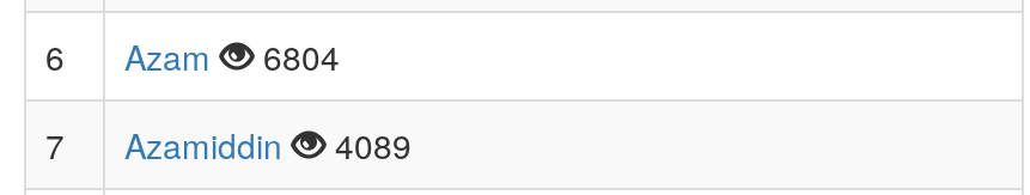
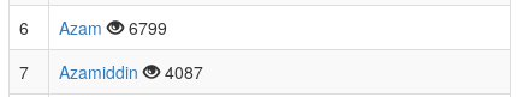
[45,32,340,79] 6 Azam 6804 -> [19,15,167,39] 6 Azam 6799
[45,120,412,168] 7 Azamiddin 4089 -> [19,60,203,83] 7 Azamiddin 4087

